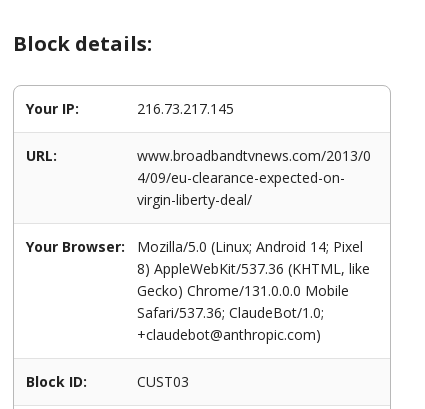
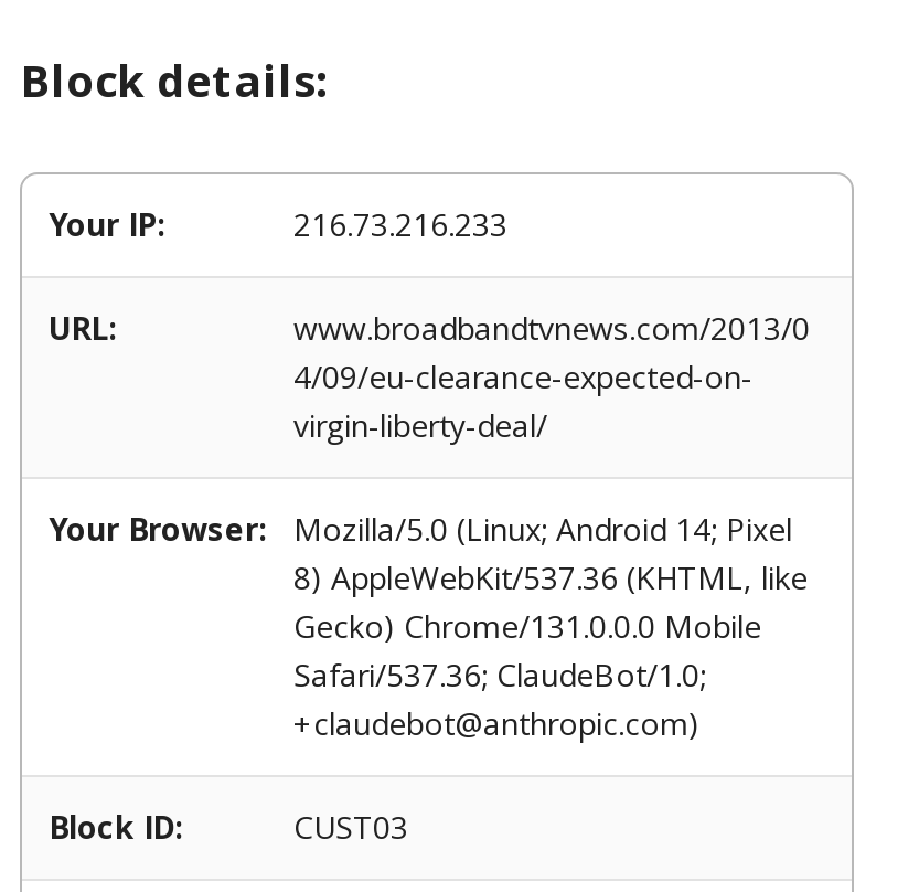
[137,99,234,118] 216.73.217.145 -> [293,203,507,245] 216.73.216.233

